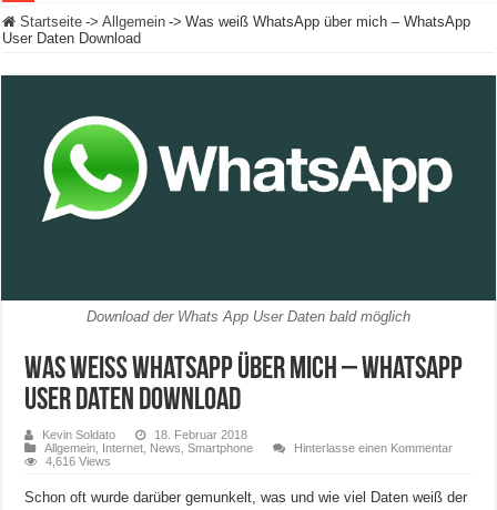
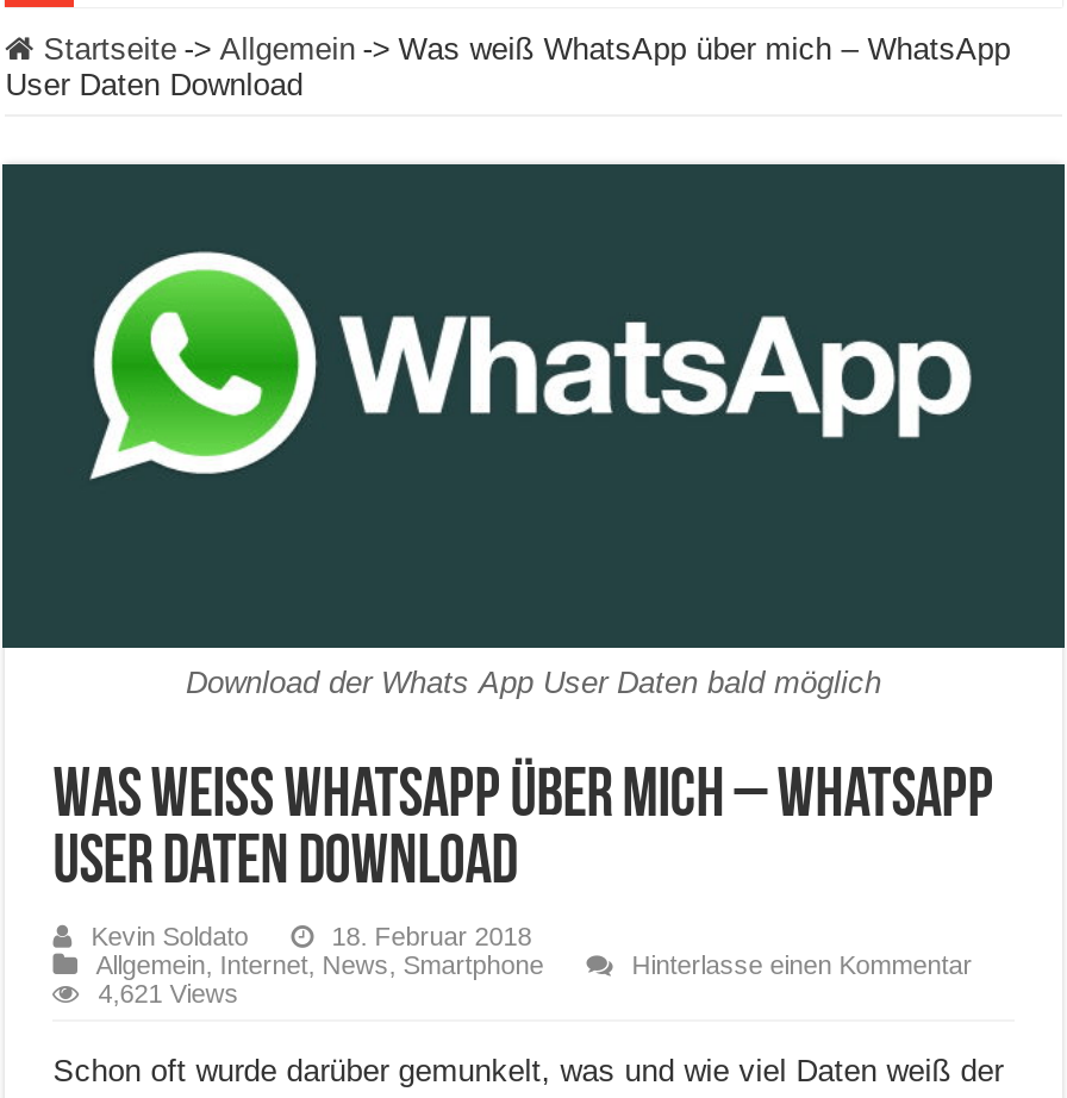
[46,454,111,468] 4,616 Views -> [98,978,239,1007] 4,621 Views

